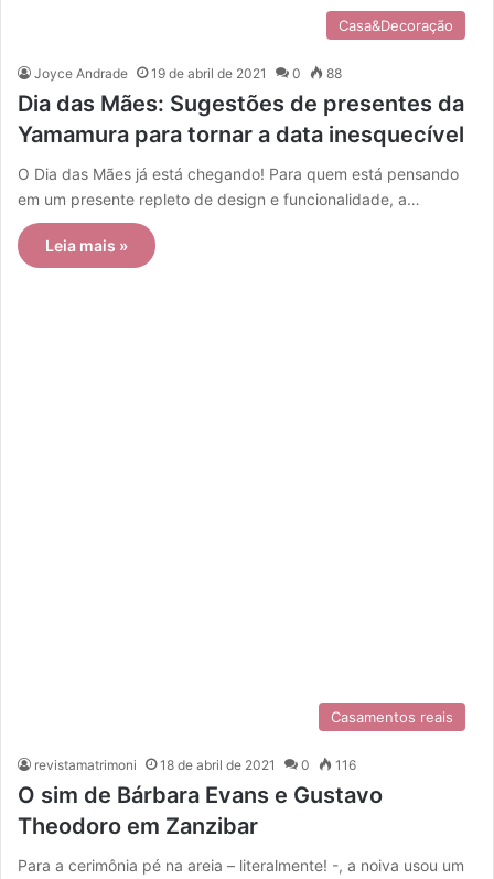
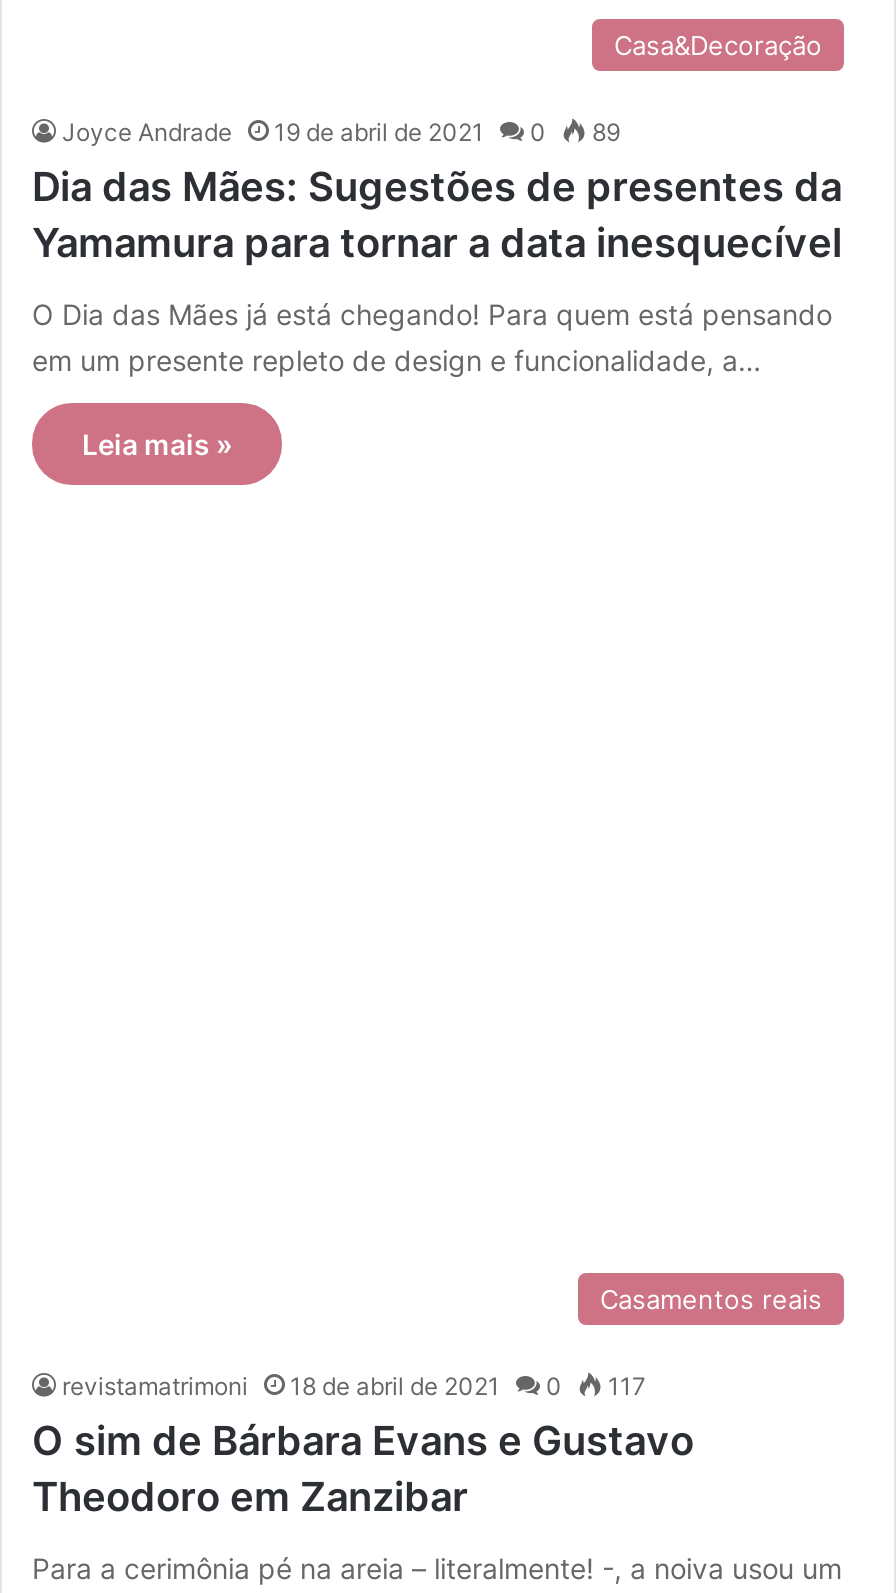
[34,65,342,82] Joyce Andrade 19 de abril de 2021 0 88 -> [62,117,620,147] Joyce Andrade 19 de abril de 2021 0 89
[34,756,356,773] revistamatrimoni 18 de abril de 2021 0 116 -> [62,1371,646,1401] revistamatrimoni 18 de abril de 2021 0 117

